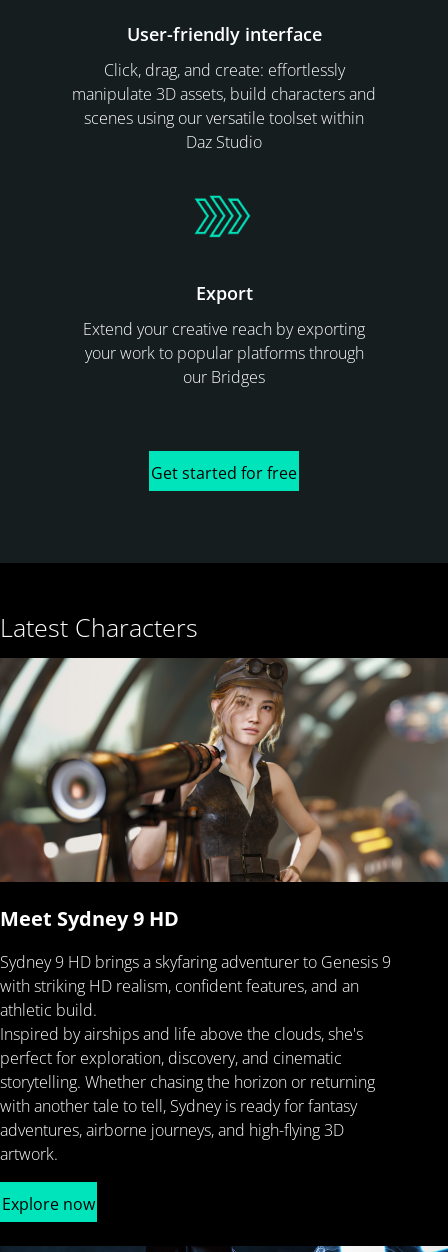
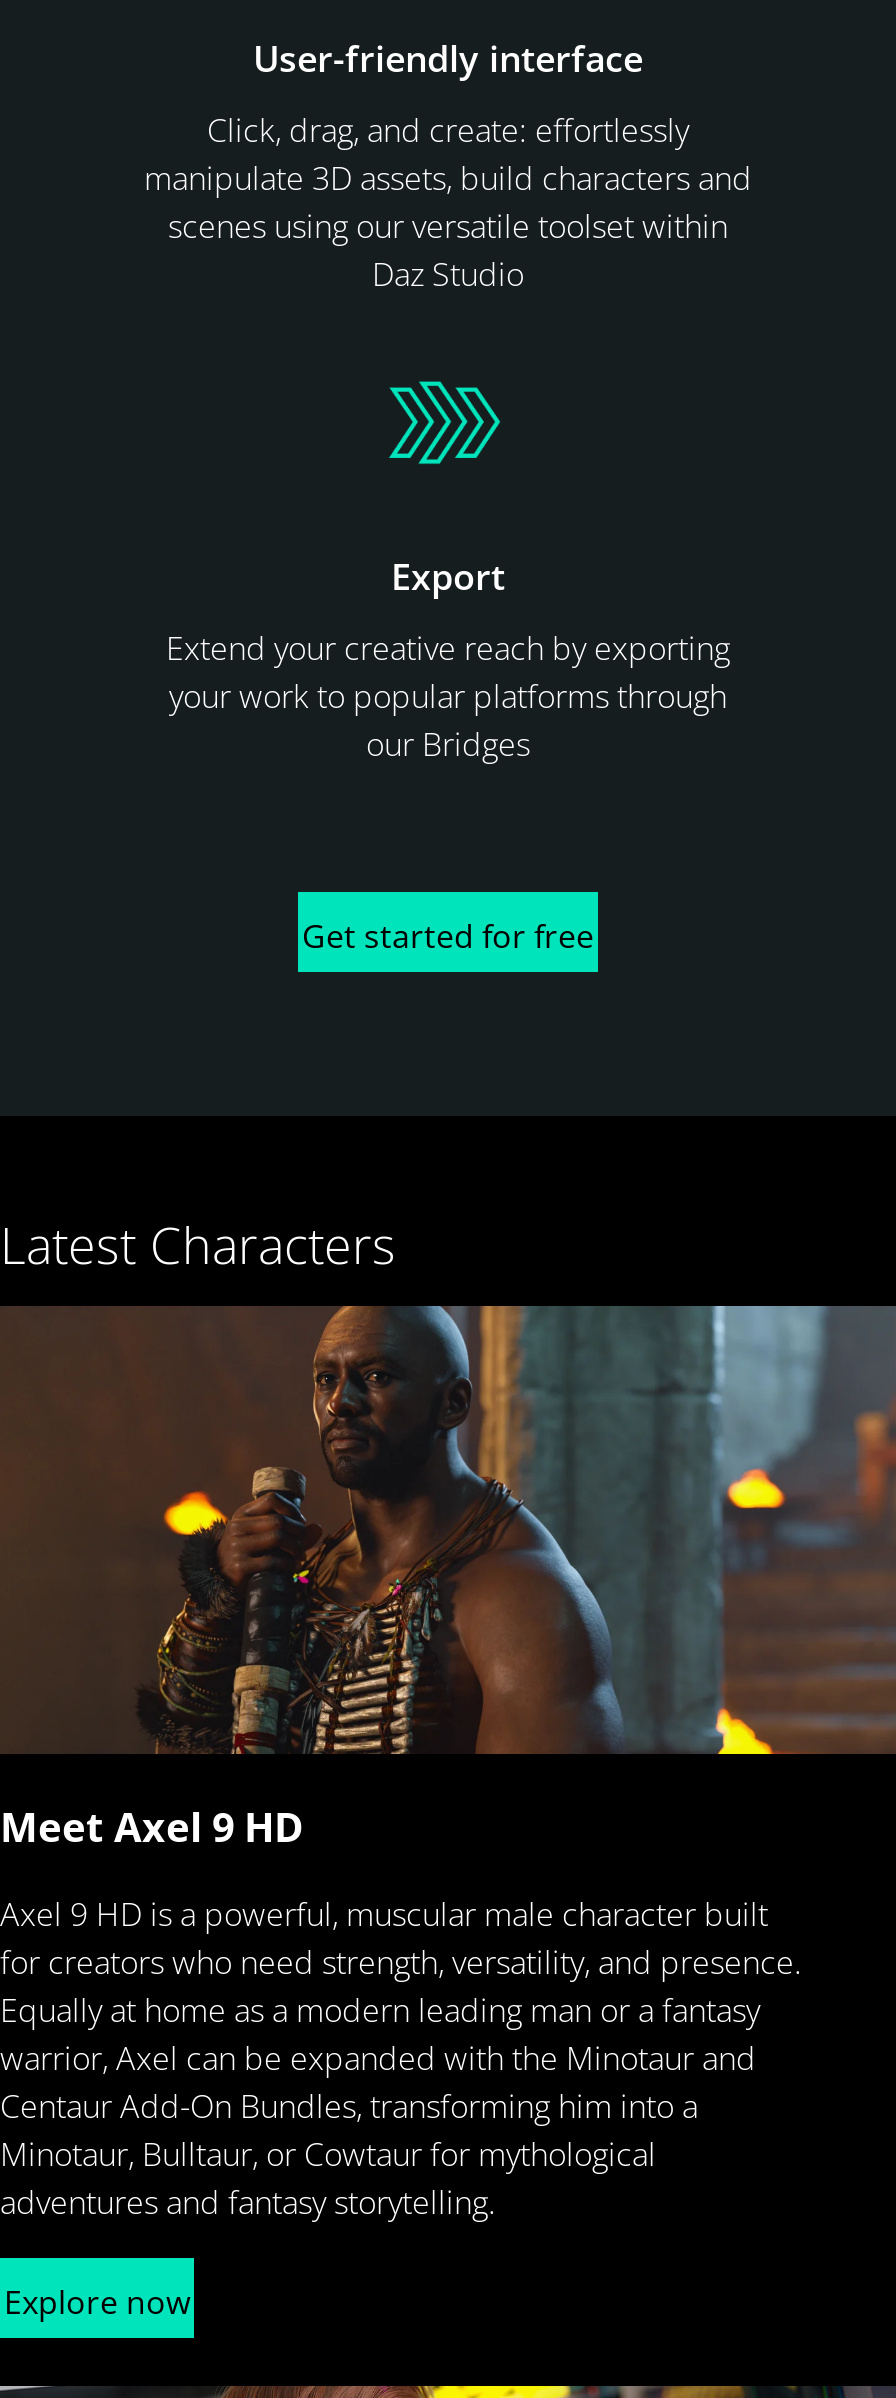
[0,657,445,932] [image] | Meet Sydney 9 HD -> [0,1306,890,1853] [image] | Meet Axel 9 HD
[0,951,391,1165] Sydney 9 HD brings a skyfaring adventurer to Genesis 9 | with striking HD realism, confident features, and an | athletic build. | Inspired by airships and life above the clouds, she's | perfect for exploration, discovery, and cinematic | storytelling. Whether chasing the horizon or returning | with another tale to tell, Sydney is ready for fantasy | adventures, airborne journeys, and high-flying 3D | artwork. -> [0,1891,802,2223] Axel 9 HD is a powerful, muscular male character built | for creators who need strength, versatility, and presence. | Equally at home as a modern leading man or a fantasy | warrior, Axel can be expanded with the Minotaur and | Centaur Add-On Bundles, transforming him into a | Minotaur, Bulltaur, or Cowtaur for mythological | adventures and fantasy storytelling.

